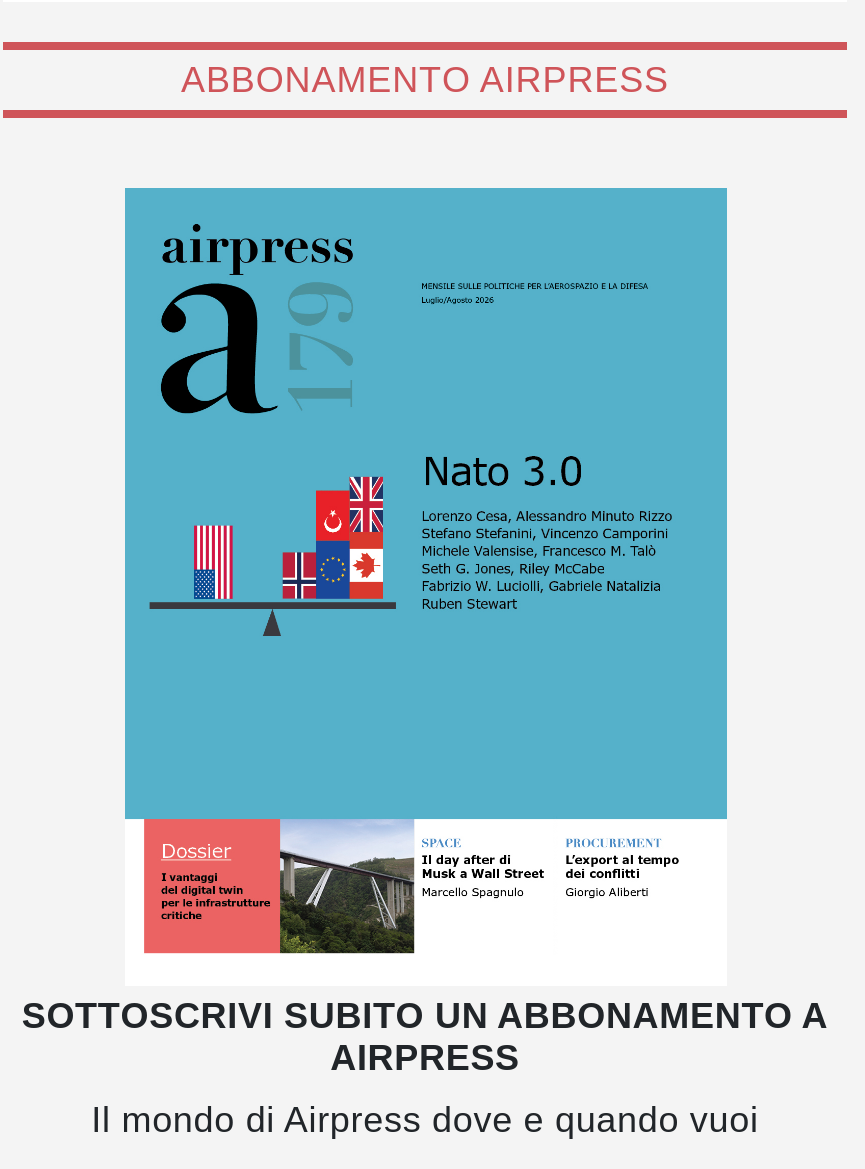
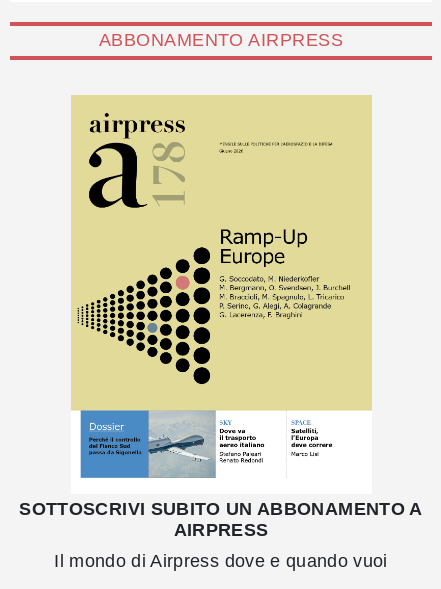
[123,187,729,955] [image] -> [71,95,372,479] [image]

